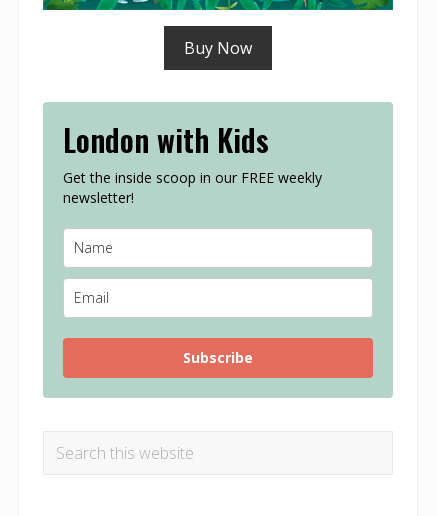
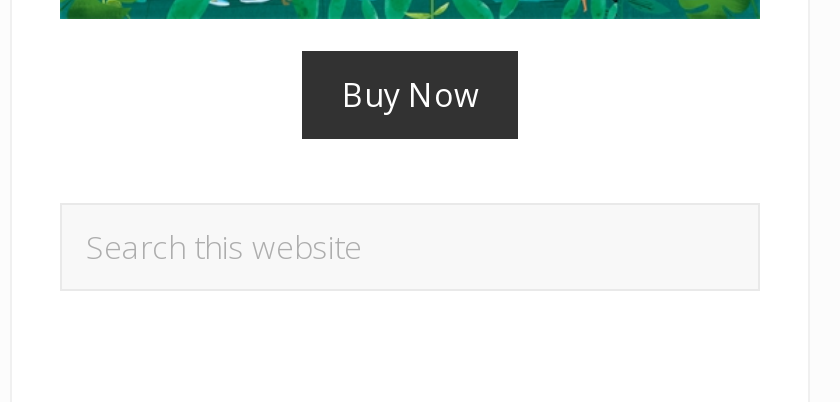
[43,102,393,398] [image] | London with Kids | Get the inside scoop in our FREE weekly | newsletter! -> none
[183,347,253,366] Subscribe -> none

